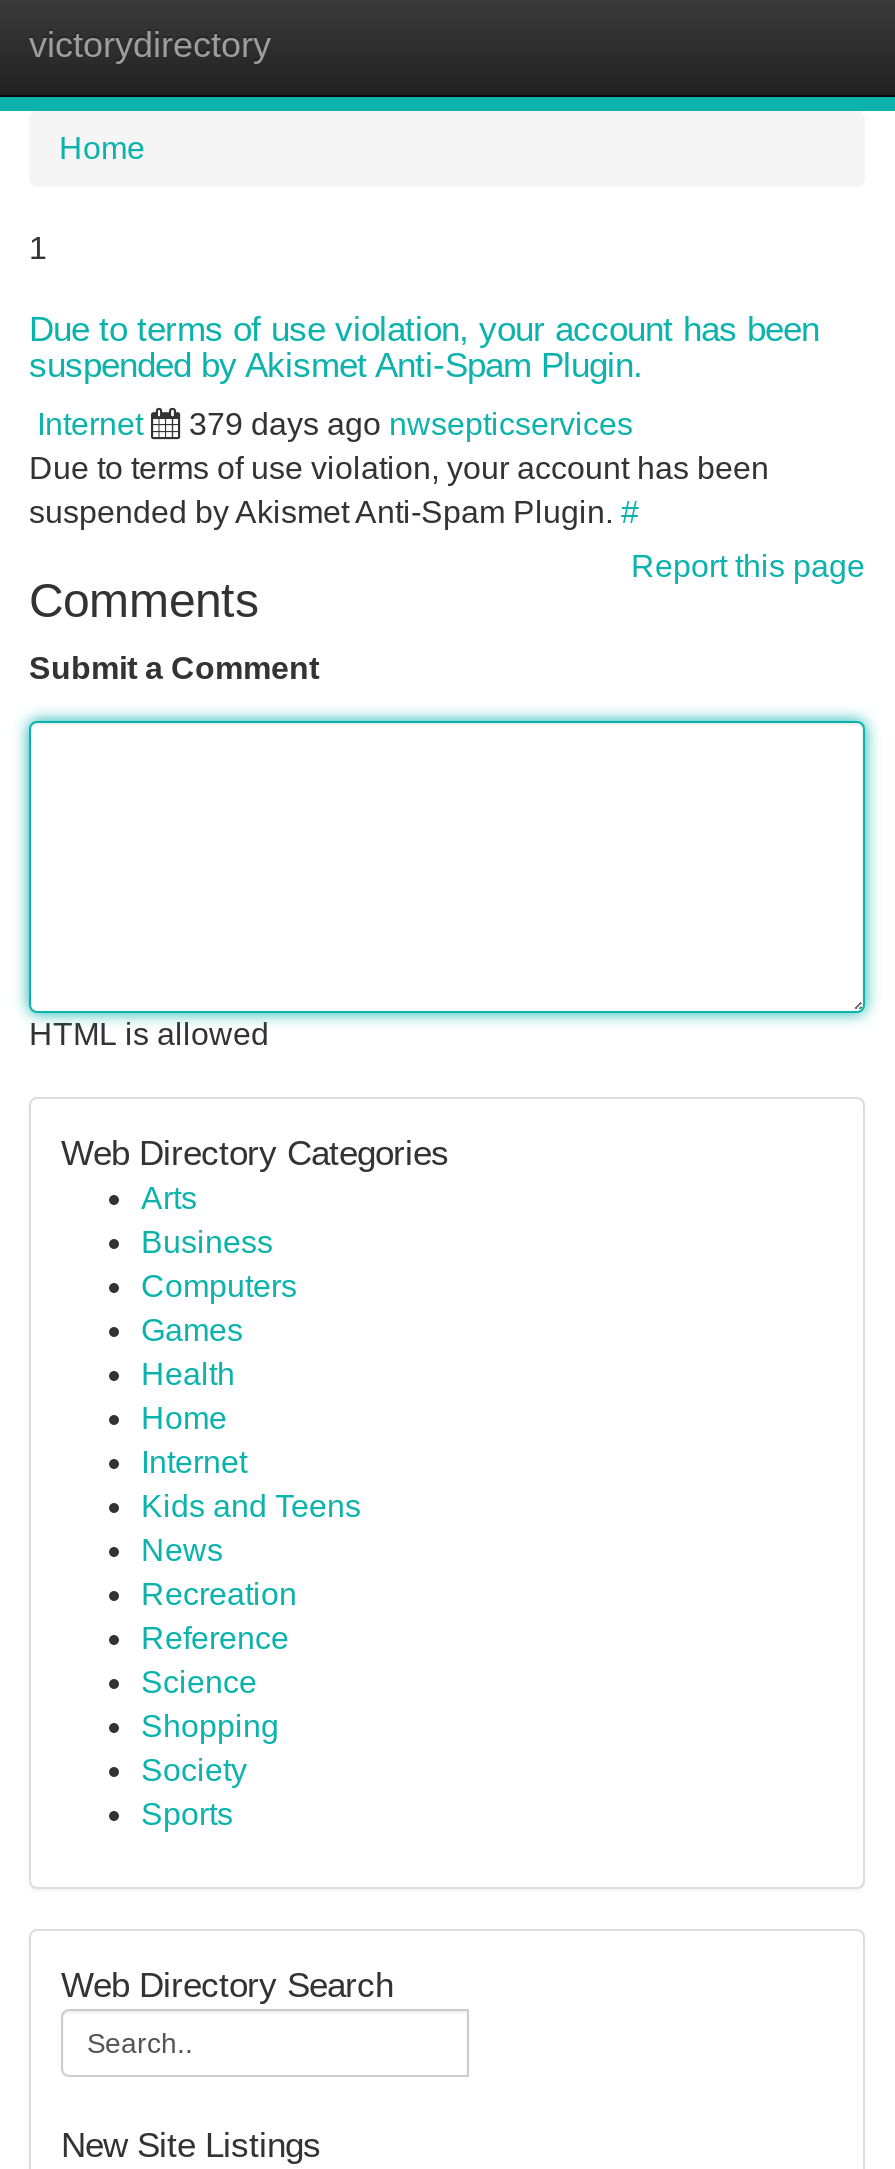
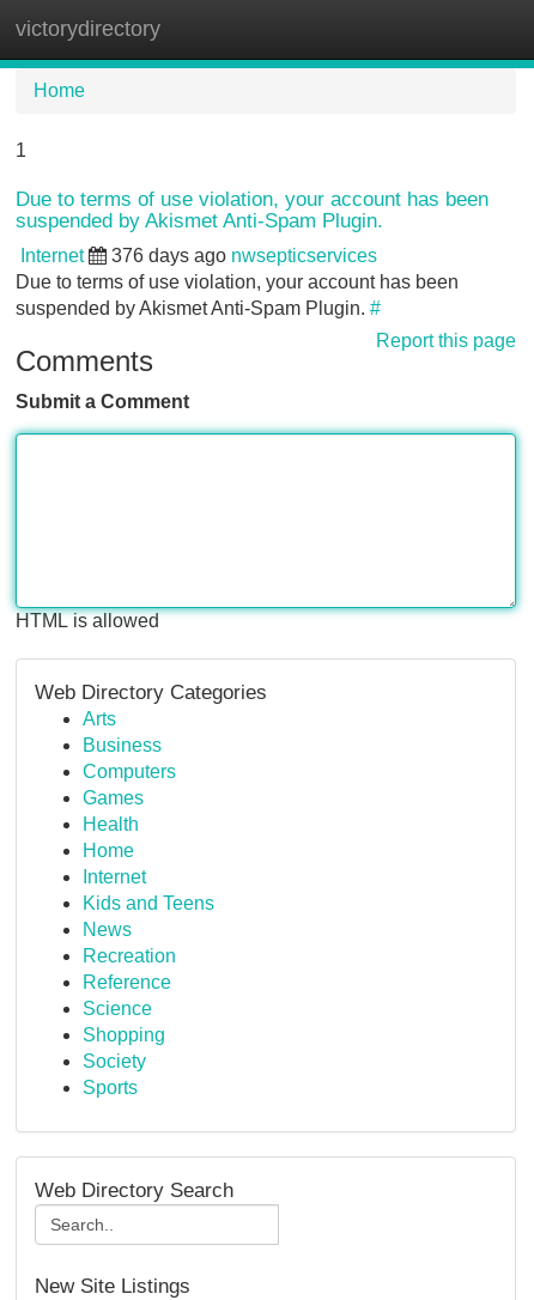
[189,407,633,441] 379 days ago nwsepticservices -> [111,245,377,266] 376 days ago nwsepticservices

